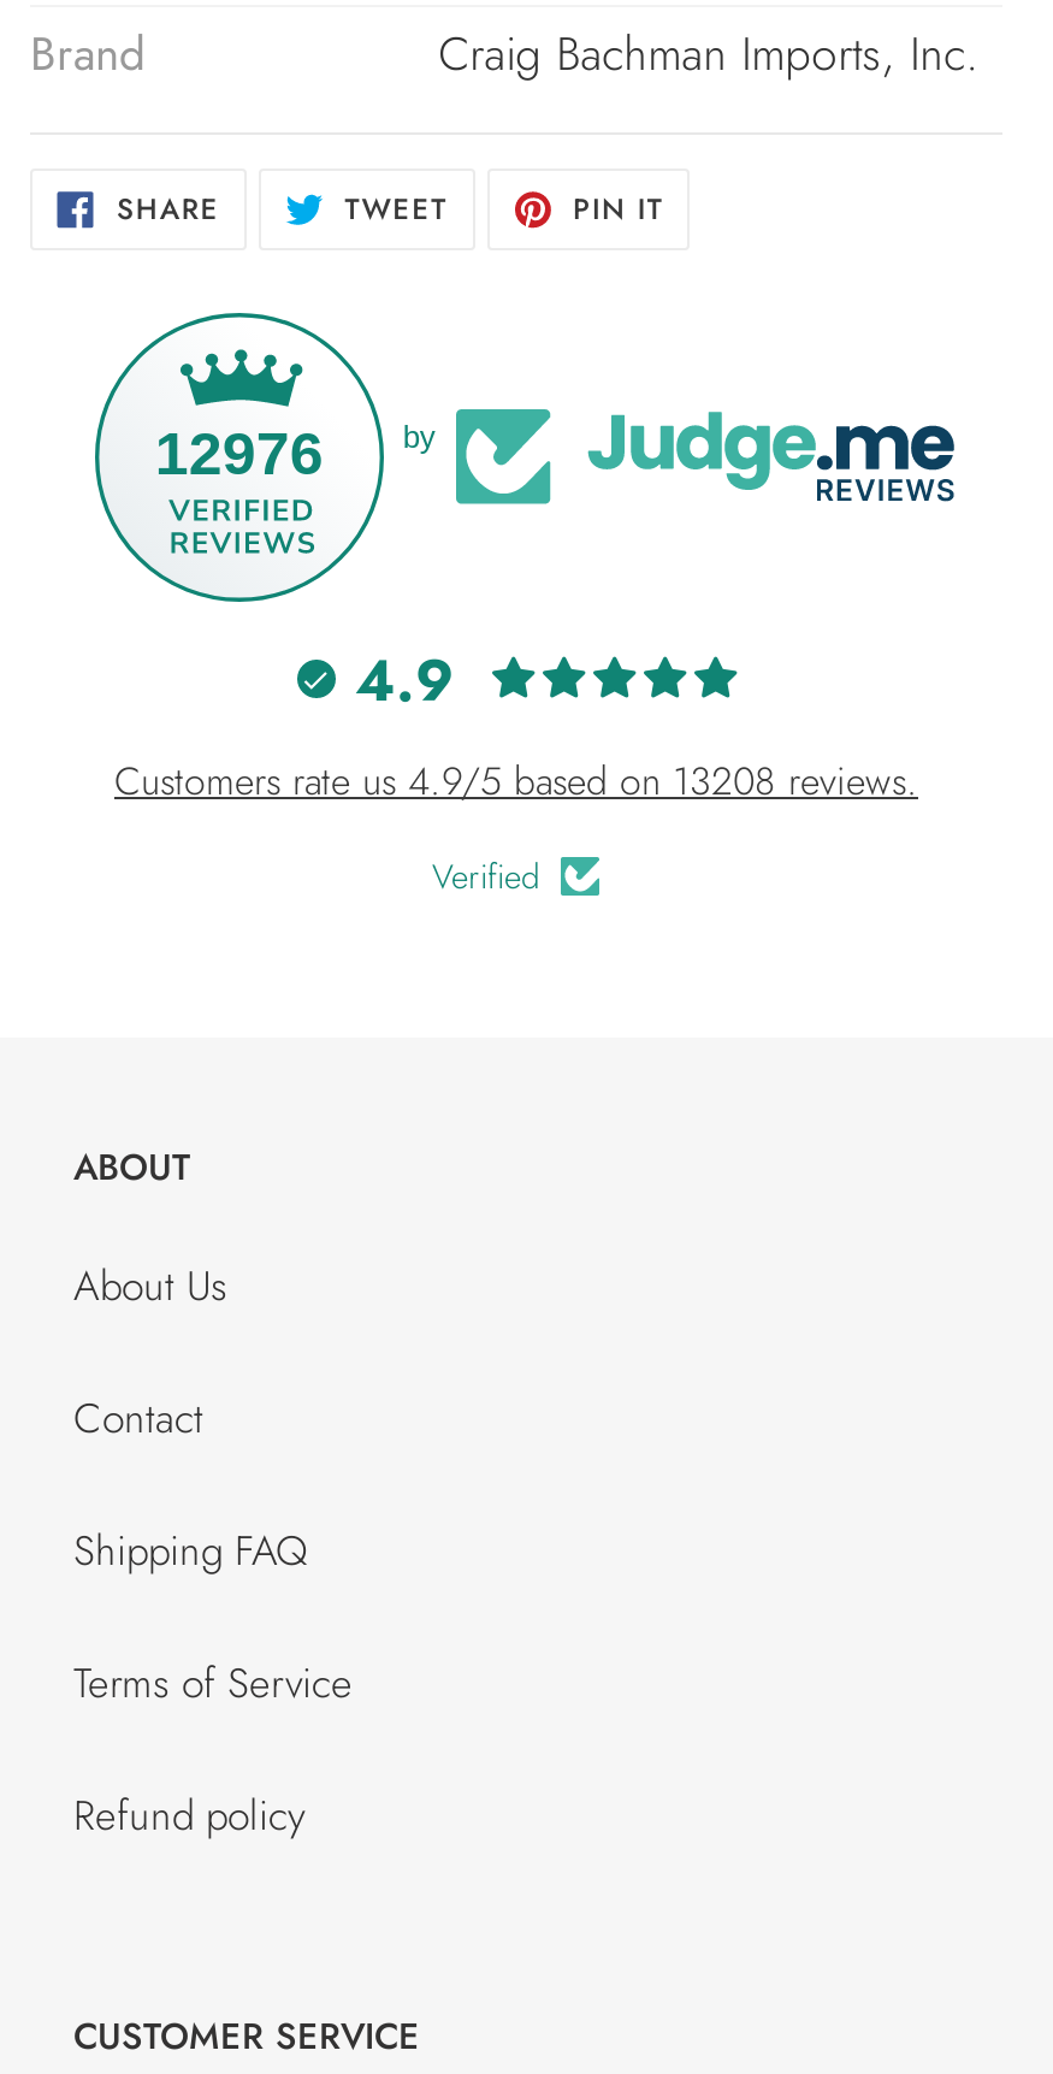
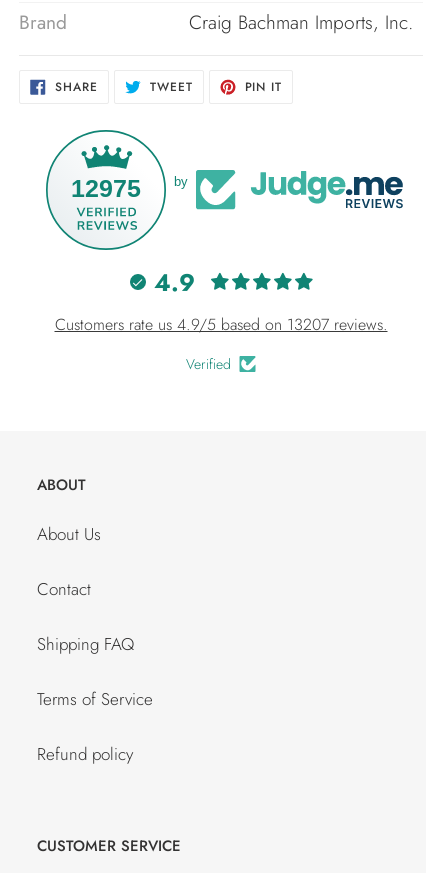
[155,419,323,486] 12976 -> [71,174,141,202] 12975
[114,754,918,809] Customers rate us 4.9/5 based on 13208 reviews. -> [54,313,387,336] Customers rate us 4.9/5 based on 13207 reviews.

